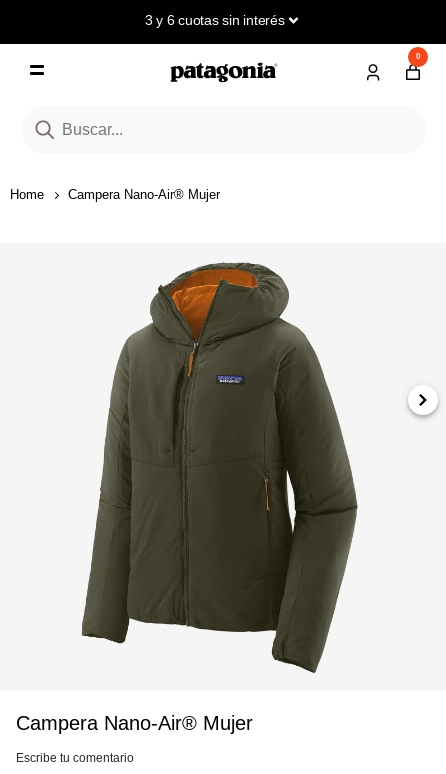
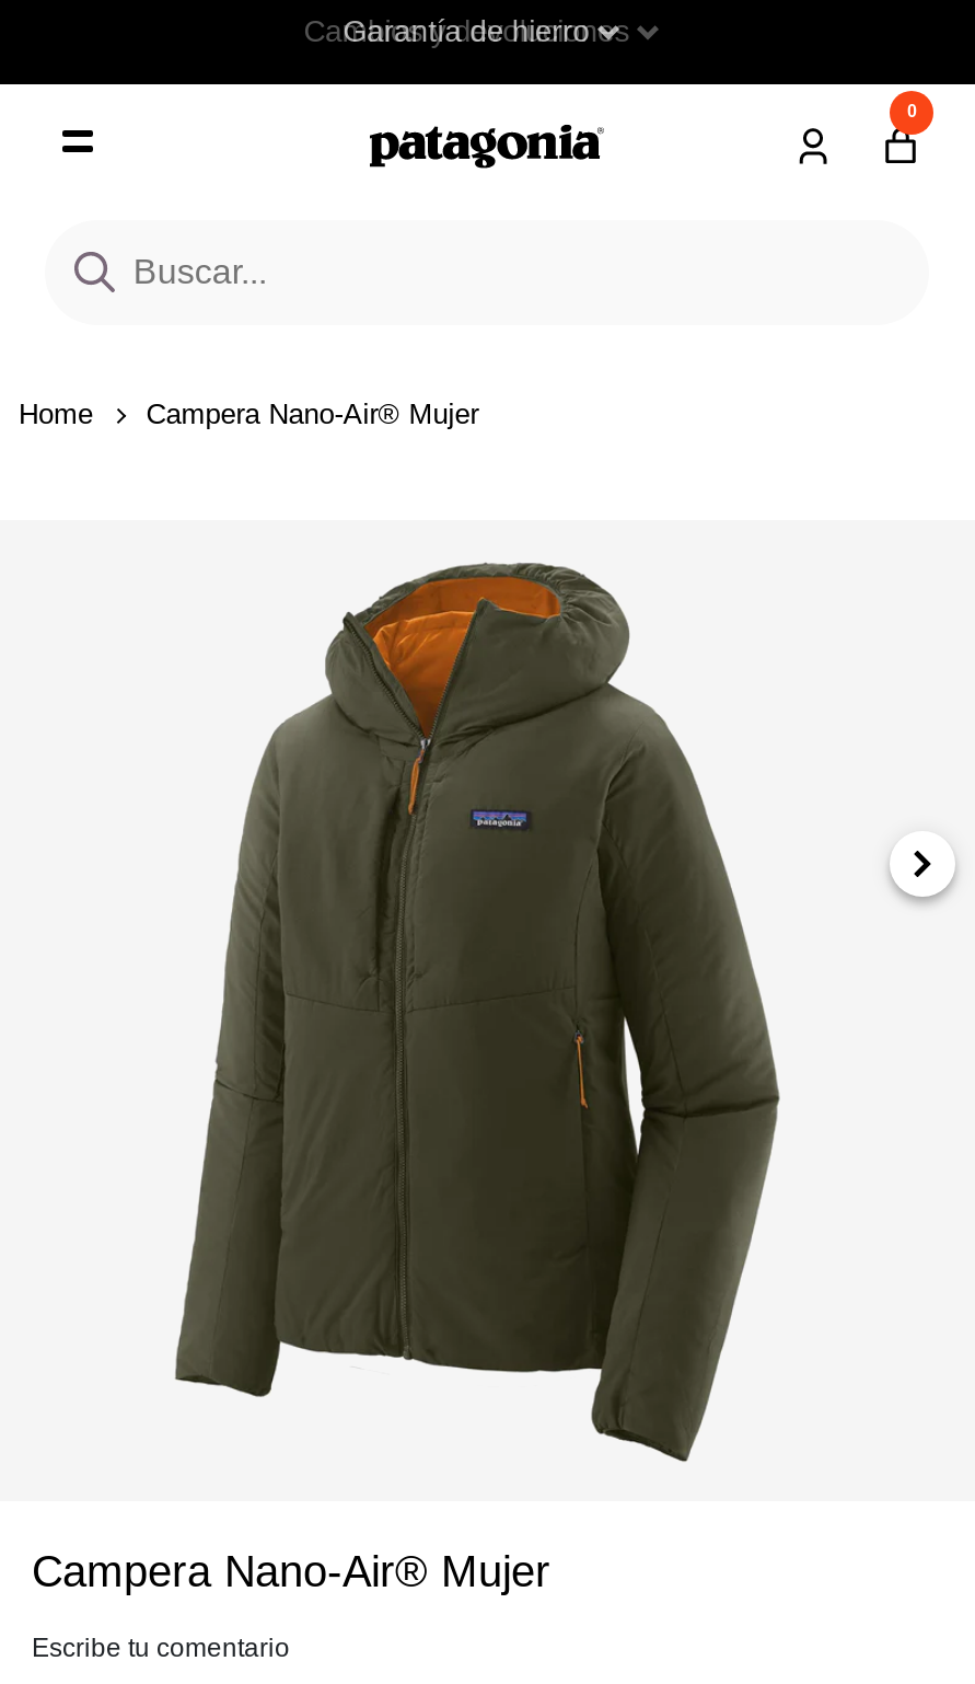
[144,11,288,27] 3 y 6 cuotas sin interés -> [343,13,598,48] Garantía de hierro

